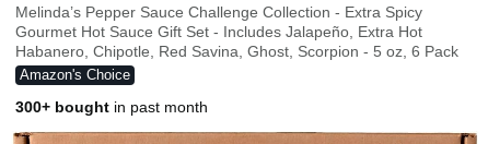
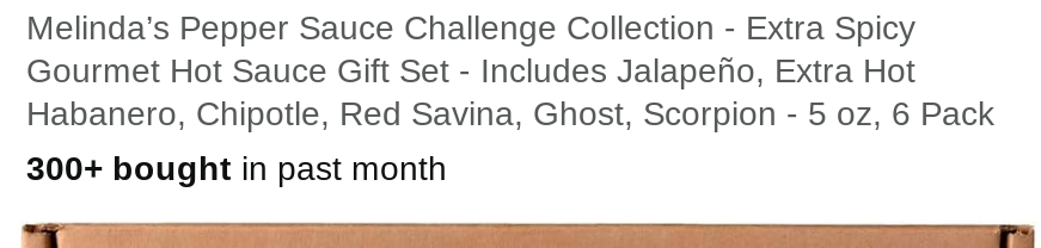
[20,67,130,83] Amazon's Choice -> none

